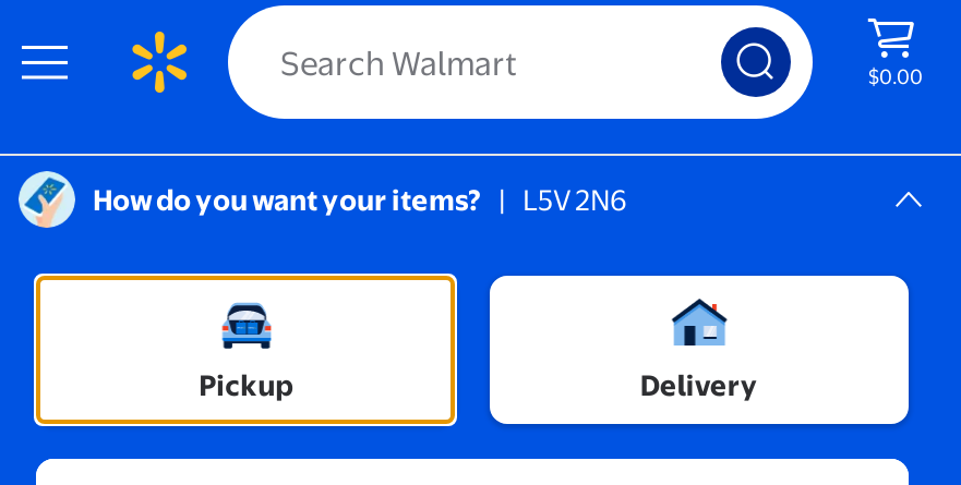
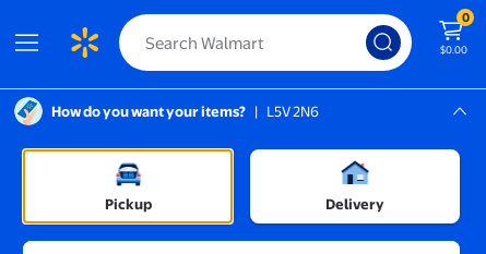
none -> [461,9,469,25] 0

